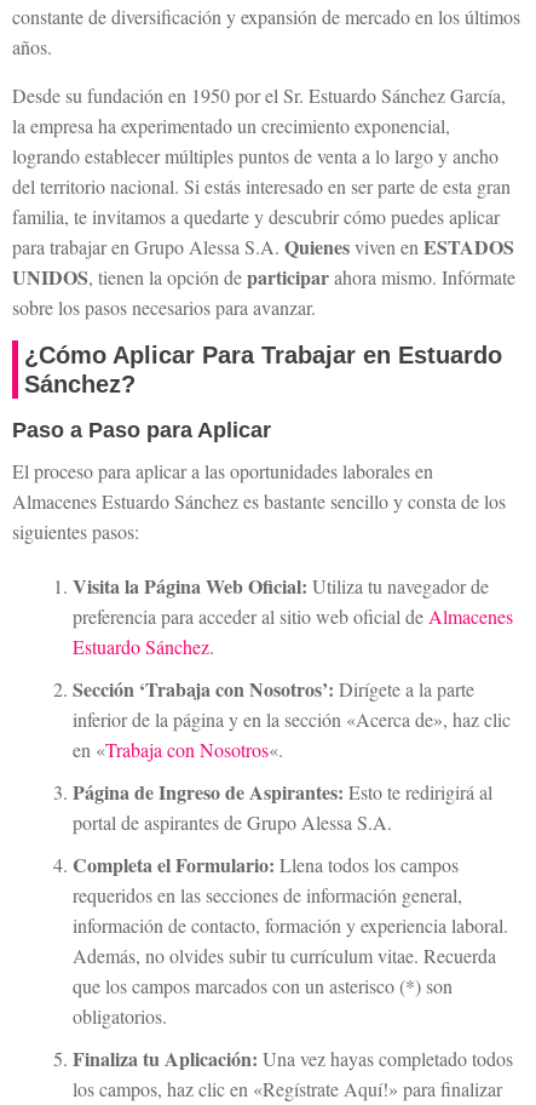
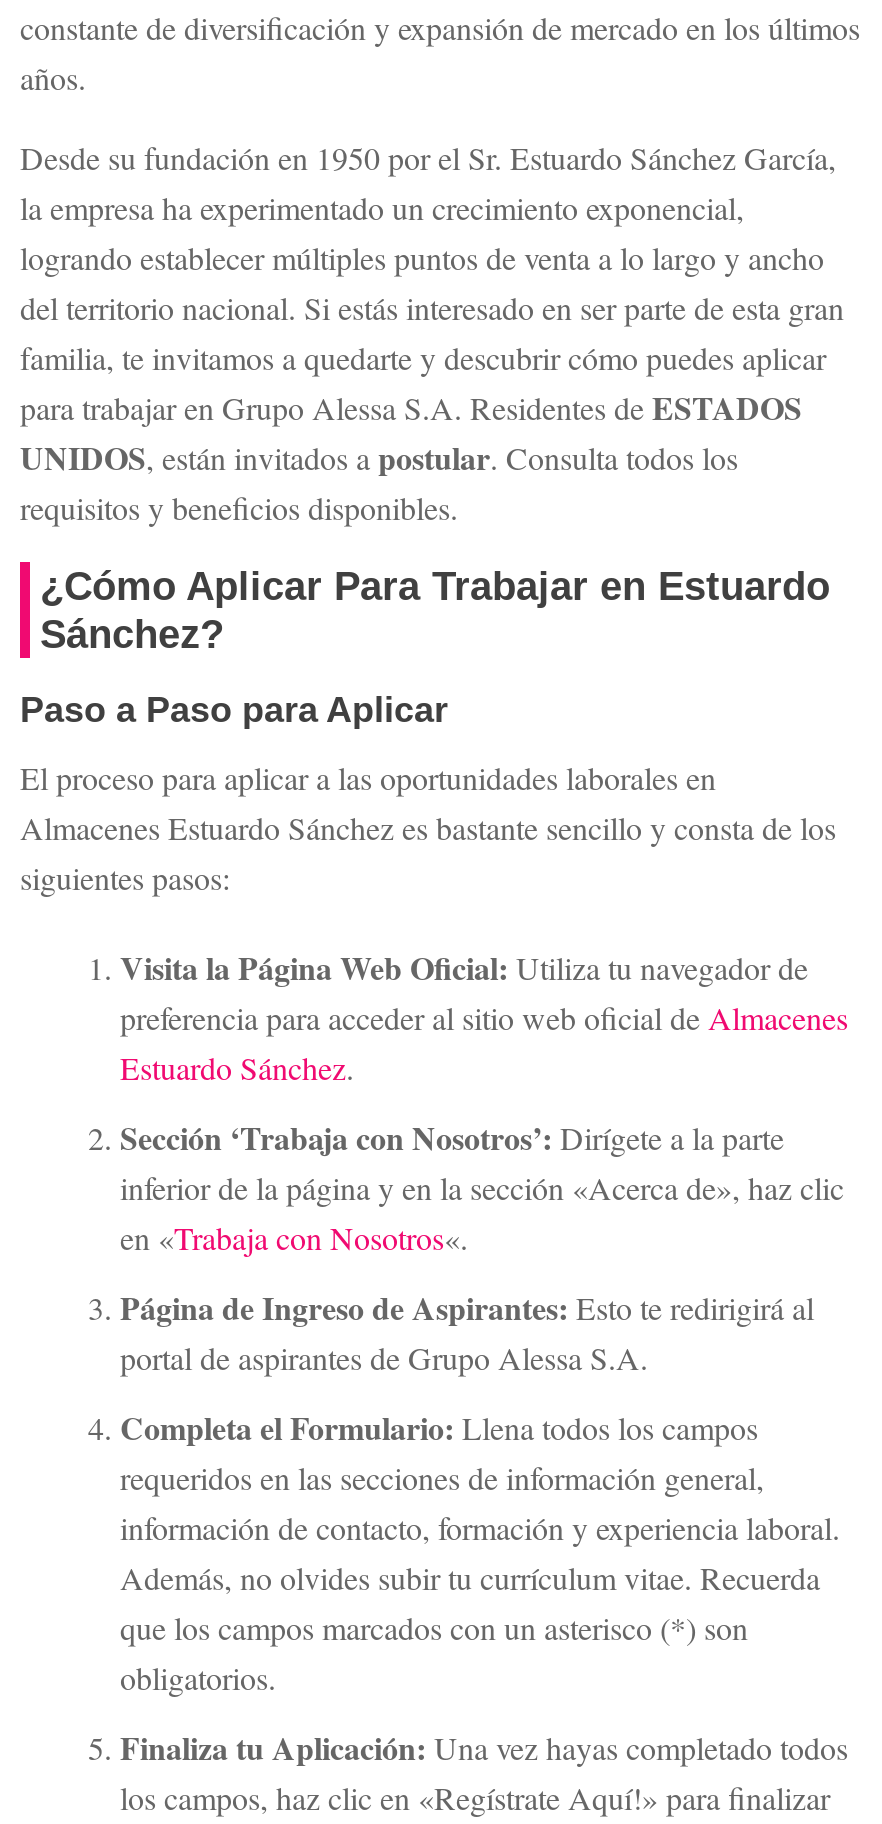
[12,233,515,320] para trabajar en Grupo Alessa S.A. Quienes viven en ESTADOS | UNIDOS, tienen la opción de participar ahora mismo. Infórmate | sobre los pasos necesarios para avanzar. -> [20,384,802,528] para trabajar en Grupo Alessa S.A. Residentes de ESTADOS | UNIDOS, están invitados a postular. Consulta todos los | requisitos y beneficios disponibles.

